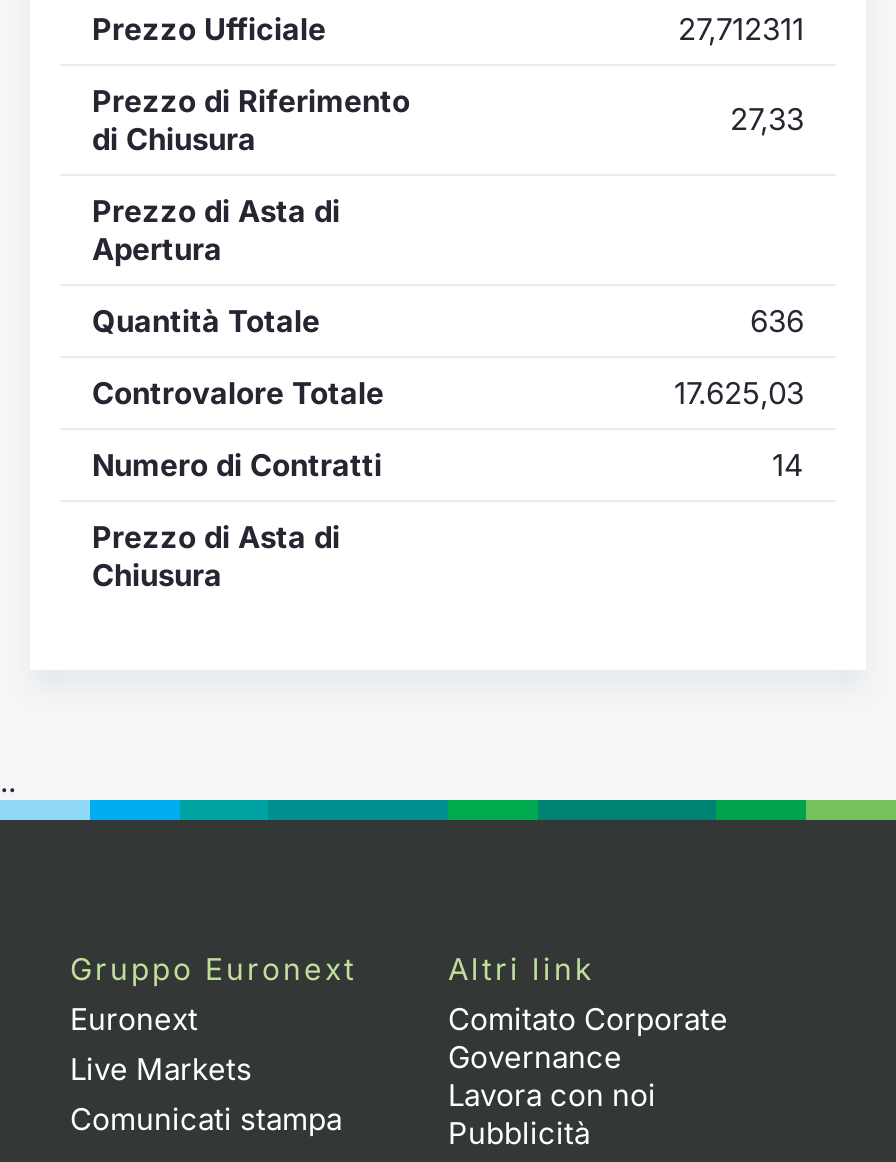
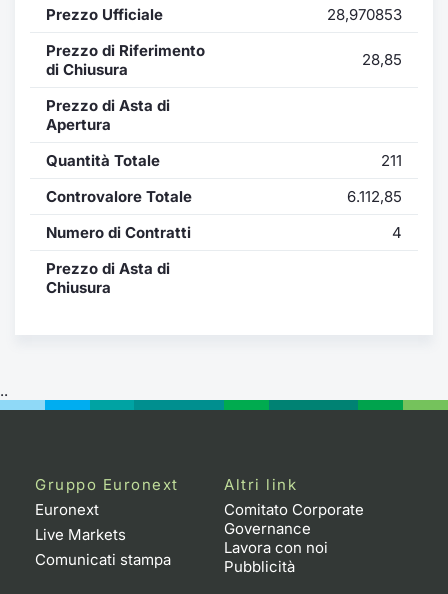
[678,9,804,47] 27,712311 -> [327,4,402,23] 28,970853
[730,99,804,137] 27,33 -> [362,49,402,68] 28,85
[750,301,804,339] 636 -> [381,150,402,169] 211
[674,373,804,411] 17.625,03 -> [347,186,402,205] 6.112,85
[772,445,804,483] 14 -> [392,222,402,241] 4

